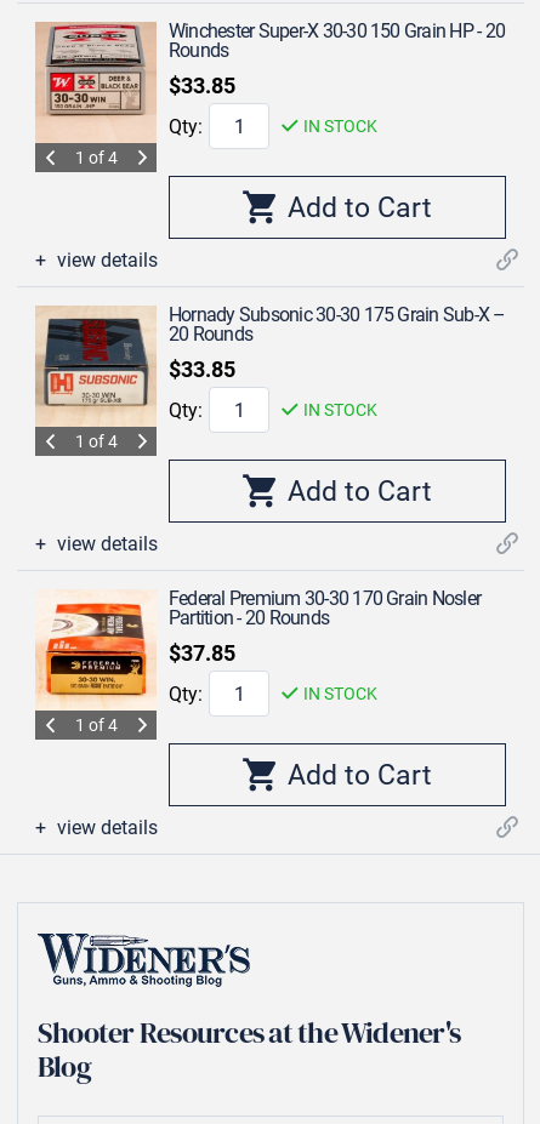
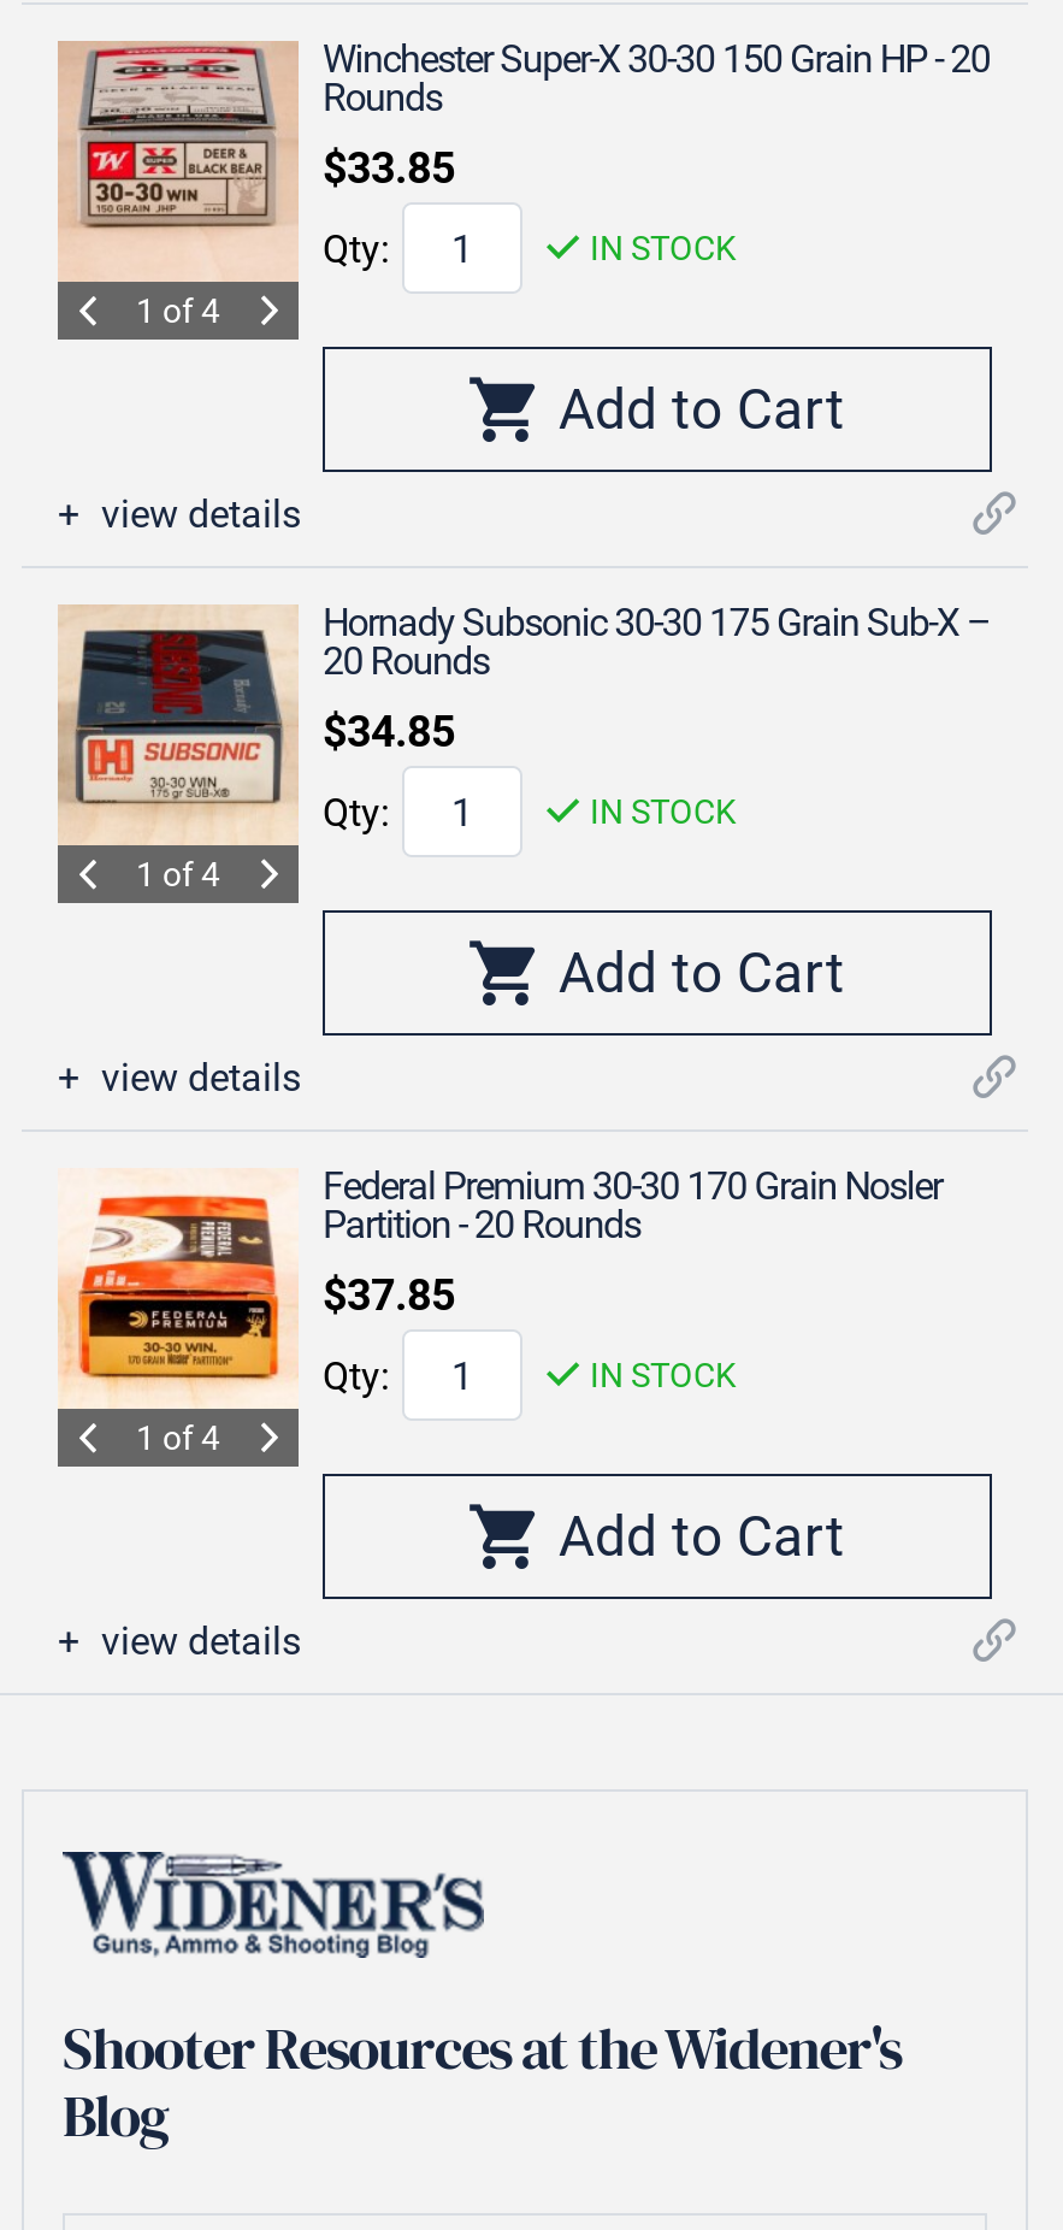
[169,356,235,382] $33.85 -> [323,706,455,756] $34.85

